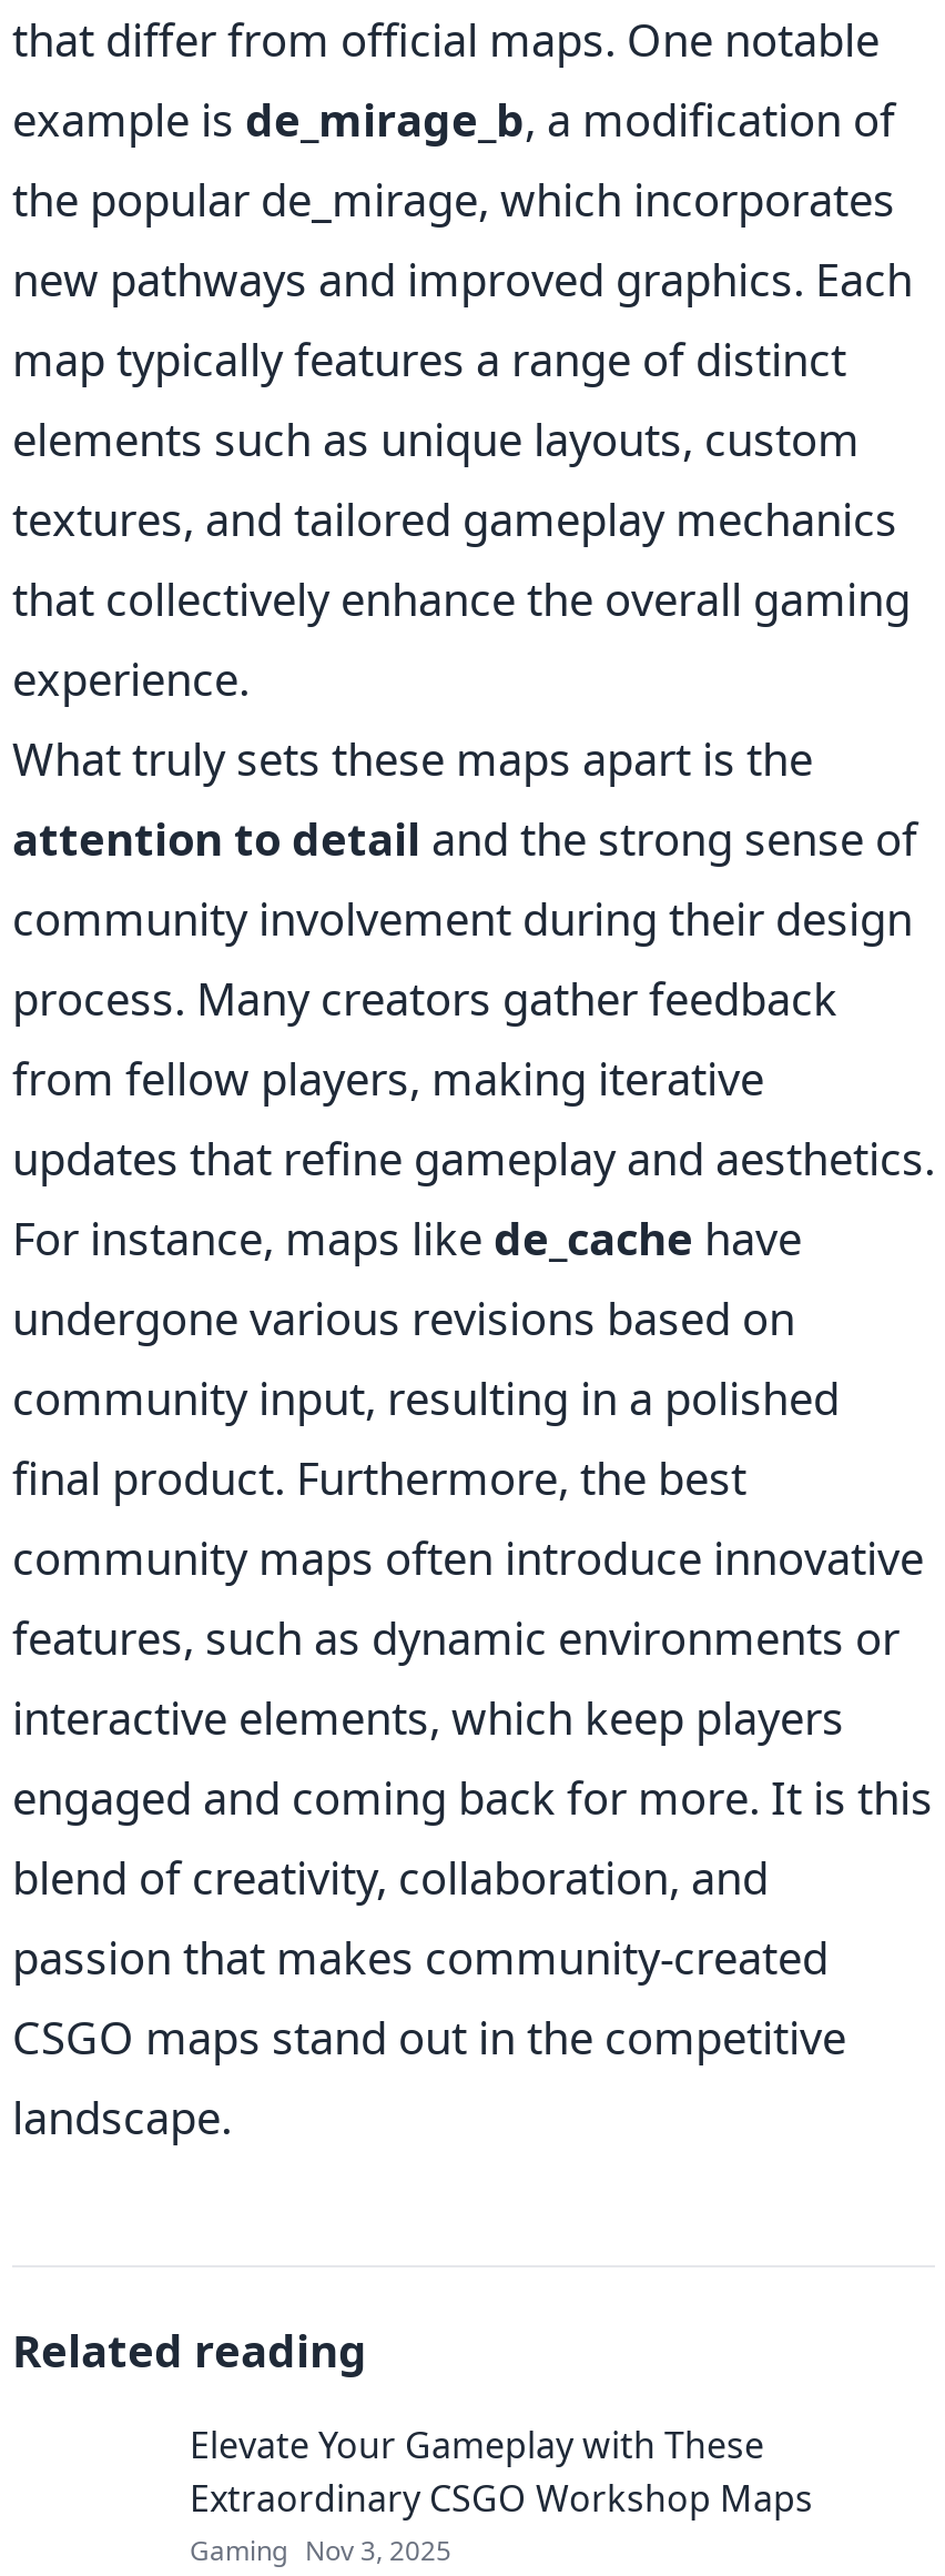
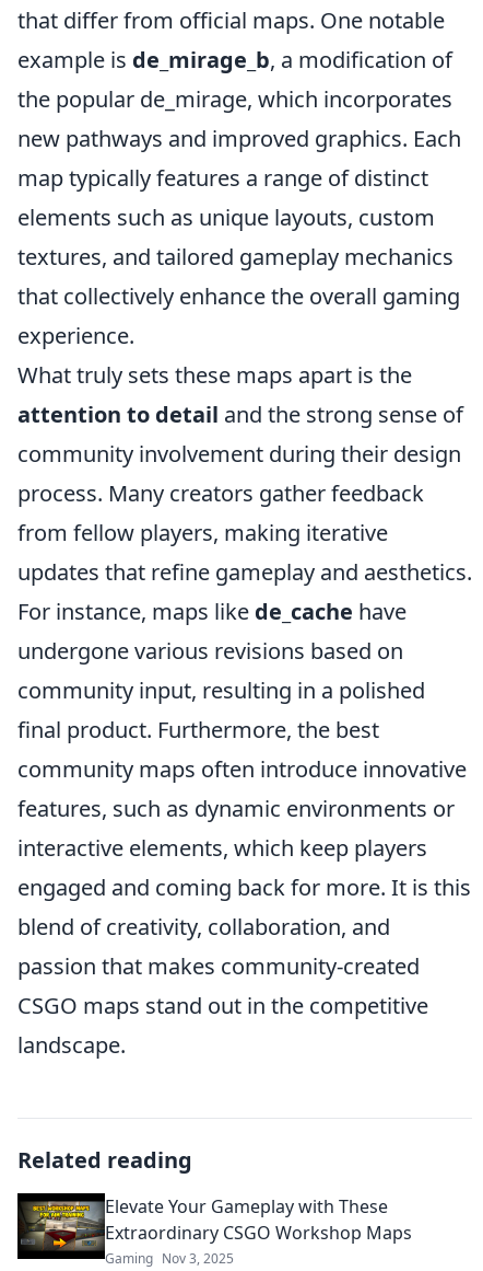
none -> [16,1192,102,1260] [image]

